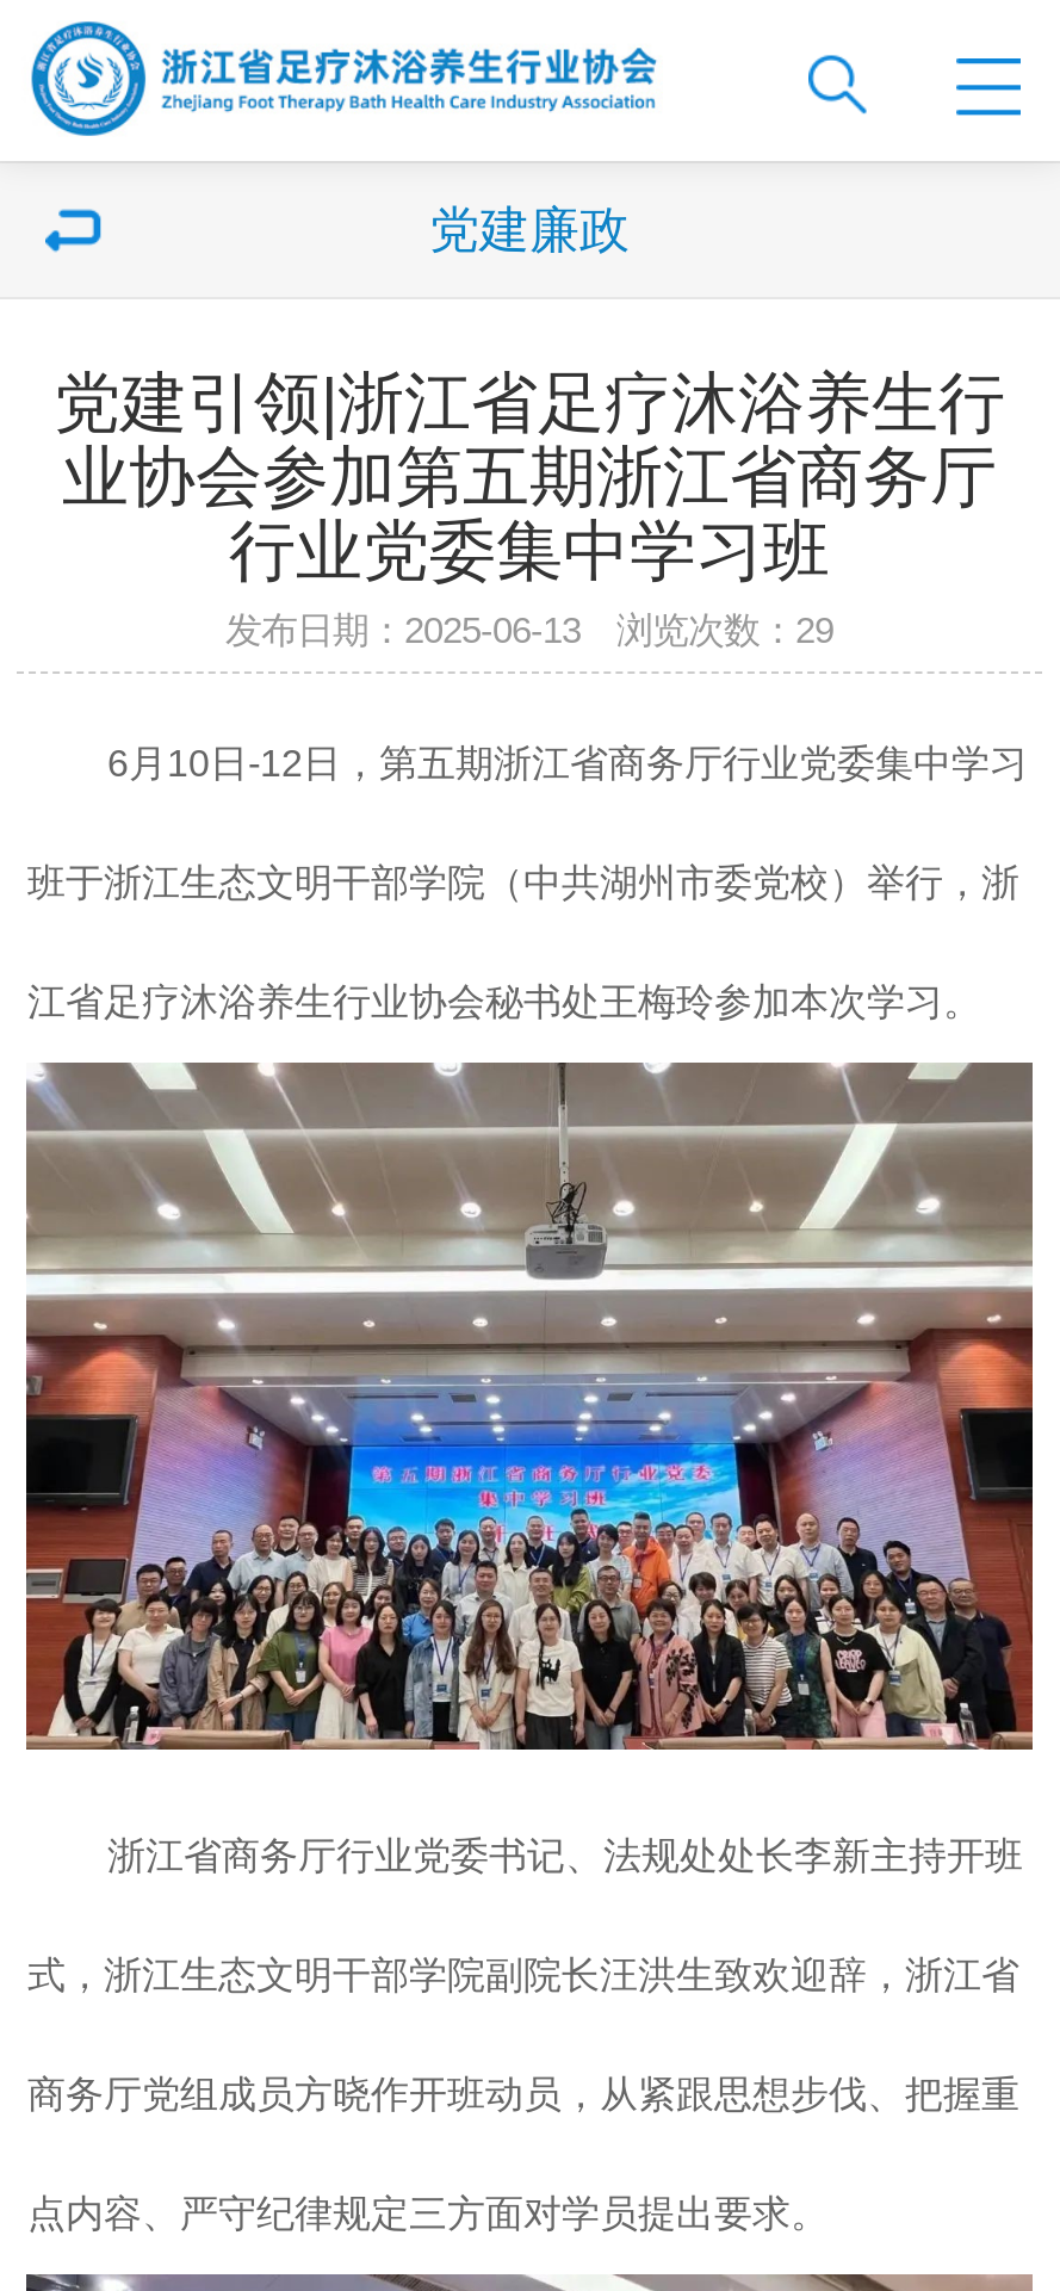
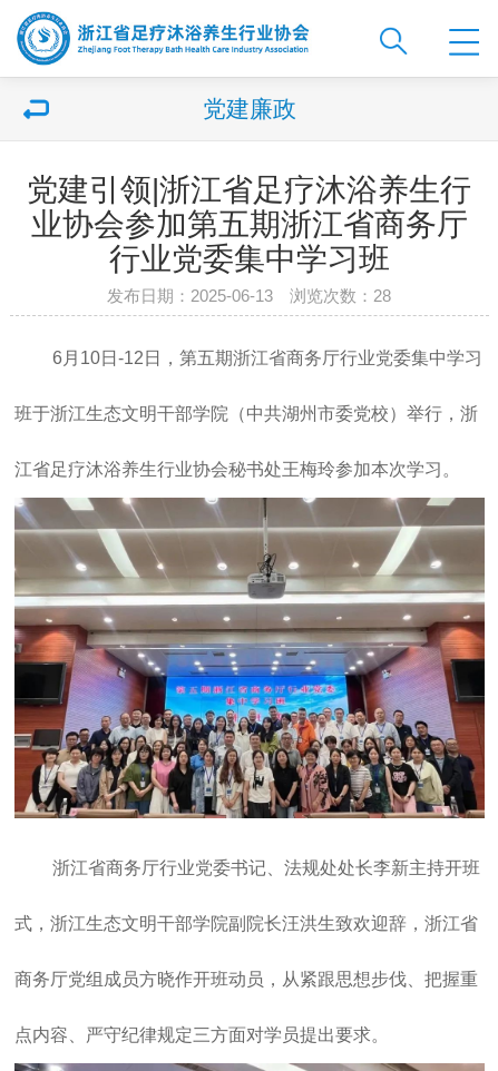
[225,609,833,650] 发布日期：2025-06-13 浏览次数：29 -> [108,286,392,305] 发布日期：2025-06-13 浏览次数：28

